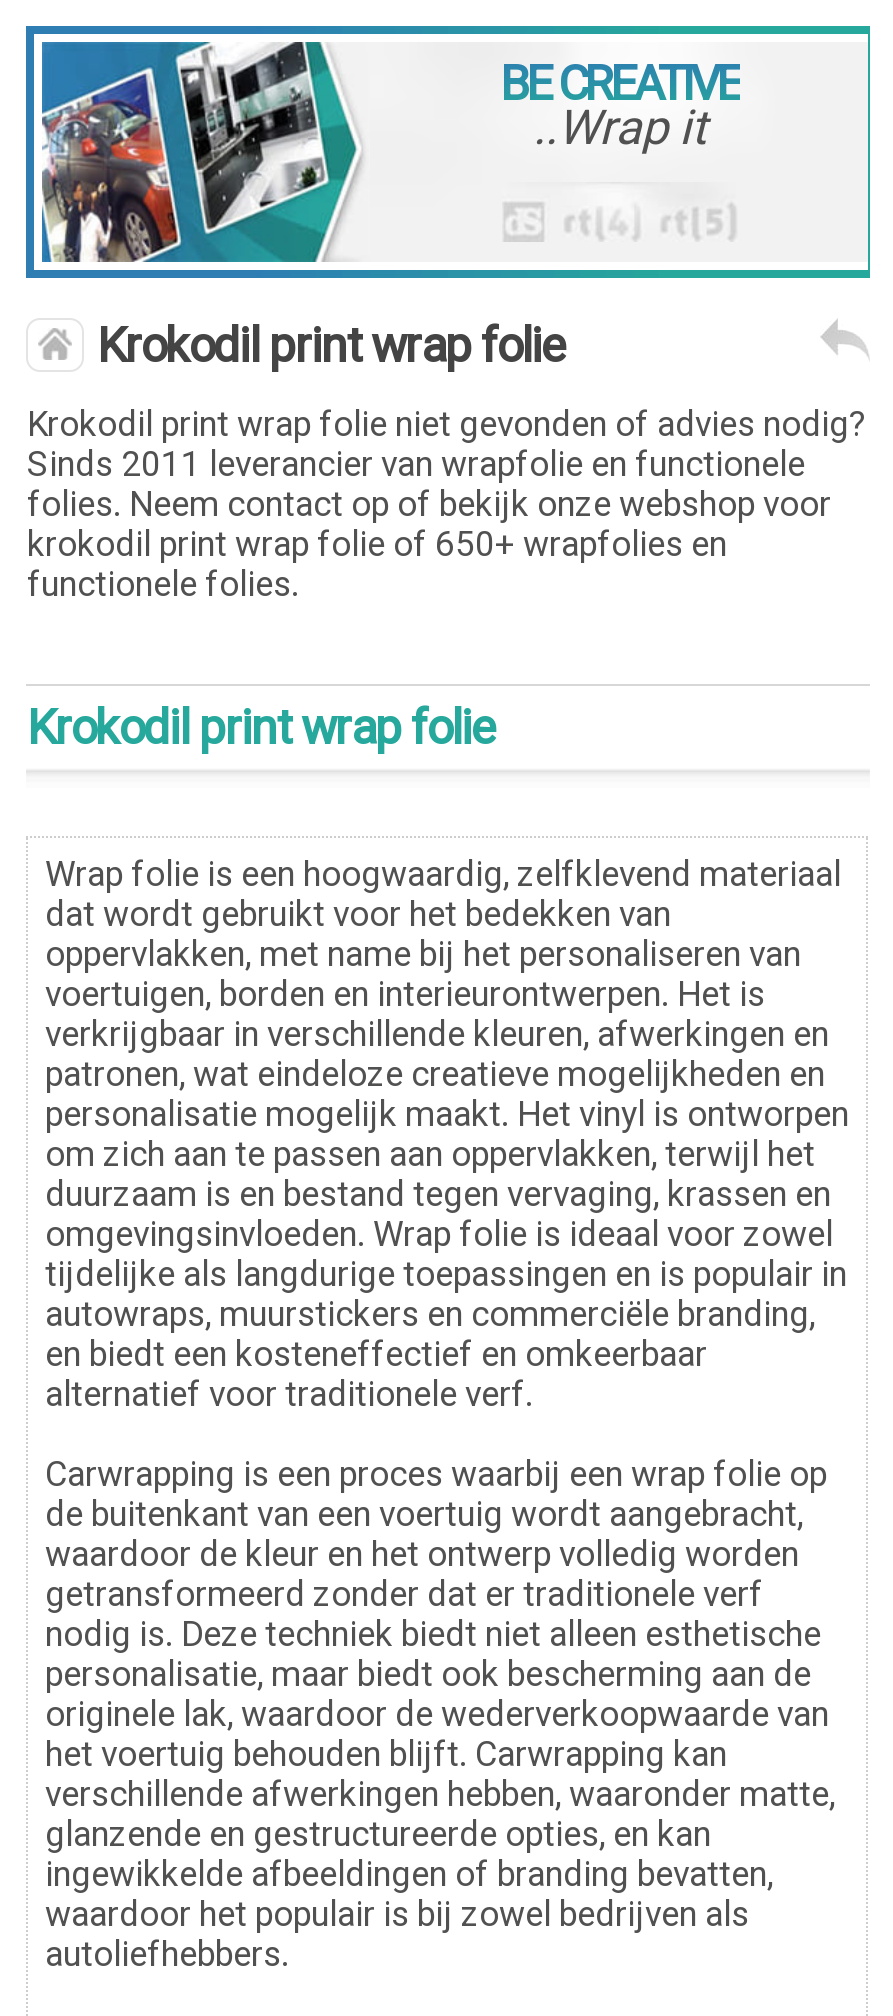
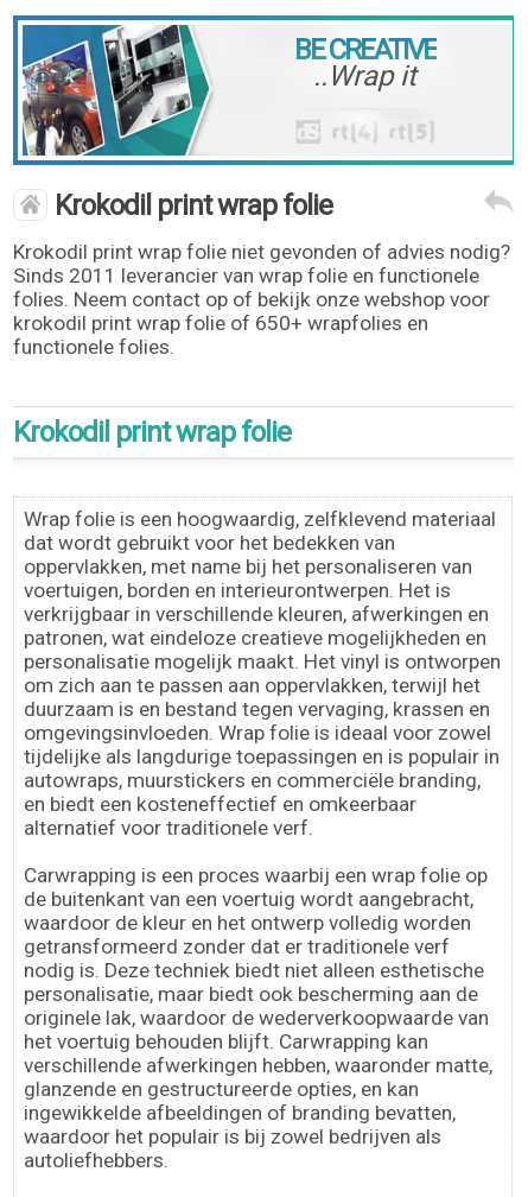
[27,444,805,484] Sinds 2011 leverancier van wrapfolie en functionele -> [14,264,480,287] Sinds 2011 leverancier van wrap folie en functionele

